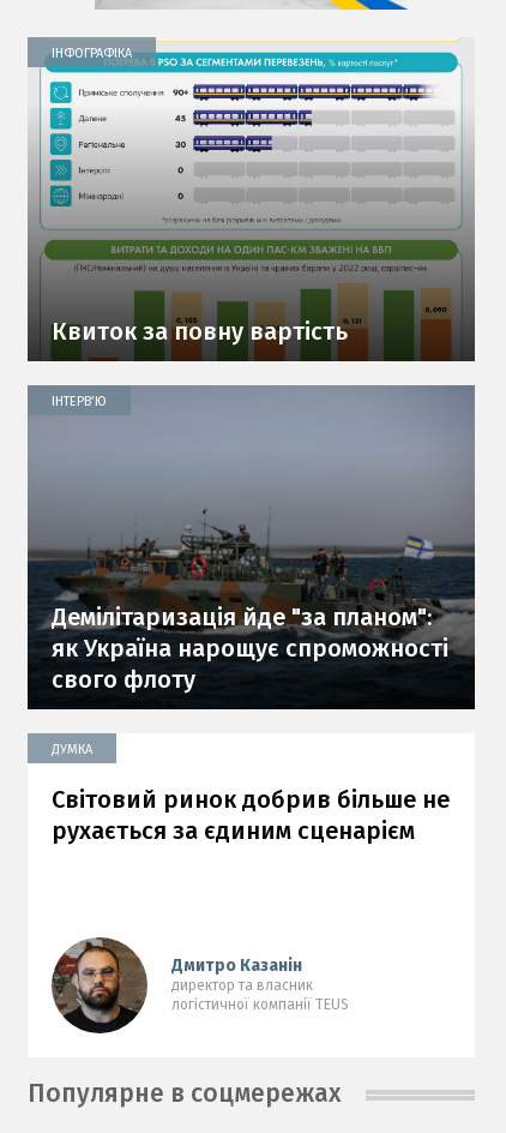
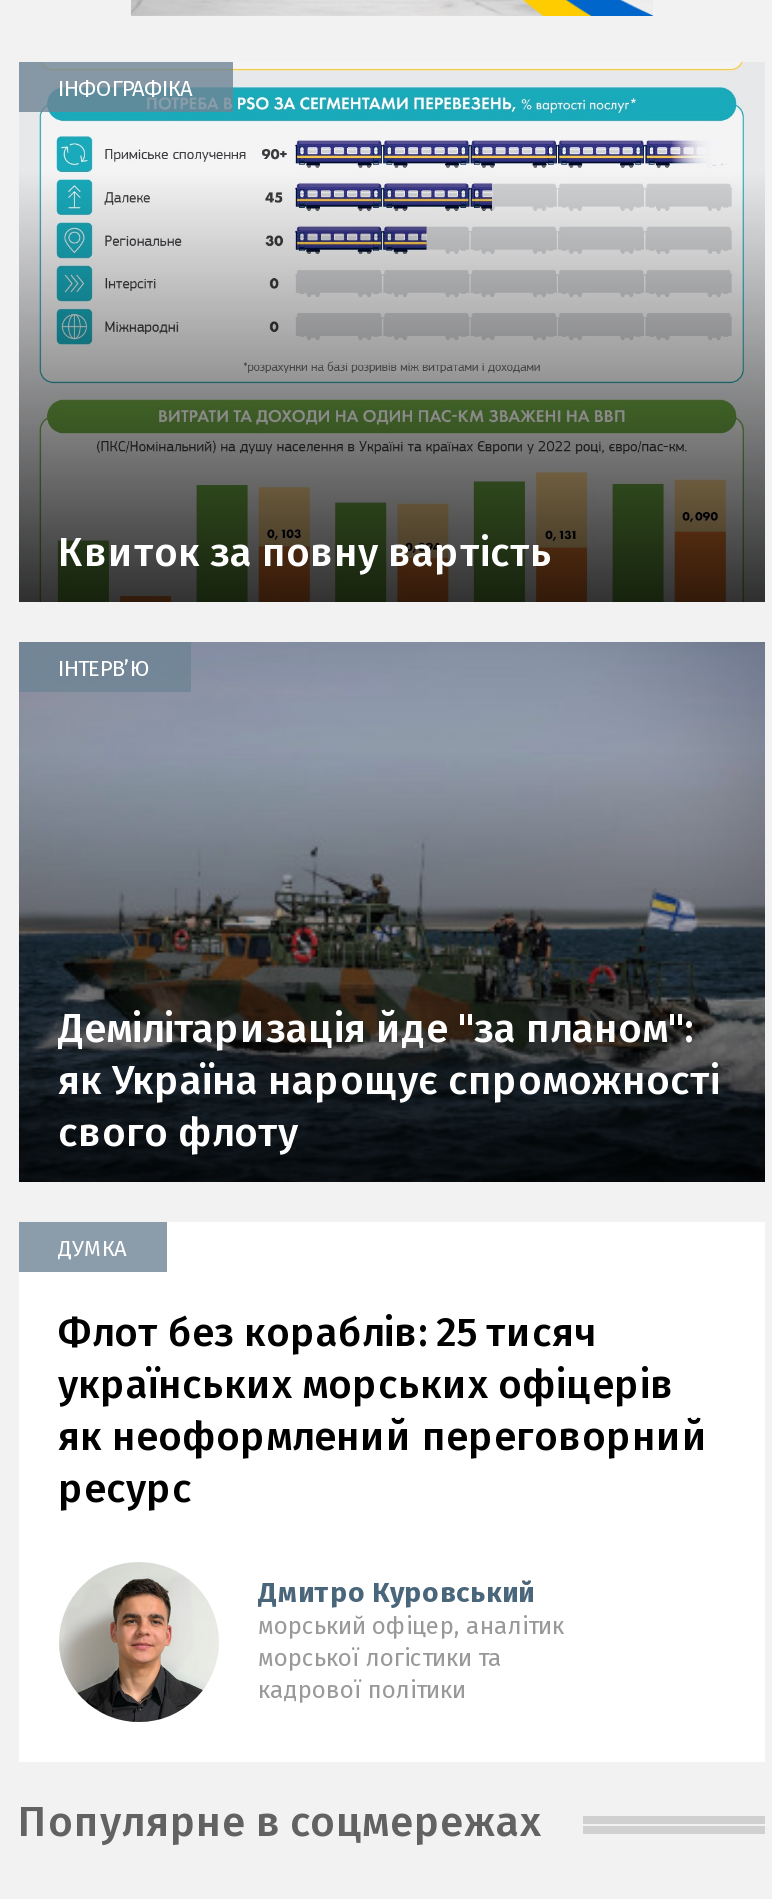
[51,785,449,845] Світовий ринок добрив більше не | рухається за єдиним сценарієм -> [58,1309,708,1513] Флот без кораблів: 25 тисяч | українських морських офіцерів | як неоформлений переговорний | ресурс
[52,937,348,1031] [image] | Дмитро Казанін | директор та власник | логістичної компанії TEUS -> [61,1564,564,1716] [image] | Дмитро Куровський | морський офіцер, аналітик | морської логістики та | кадрової політики

